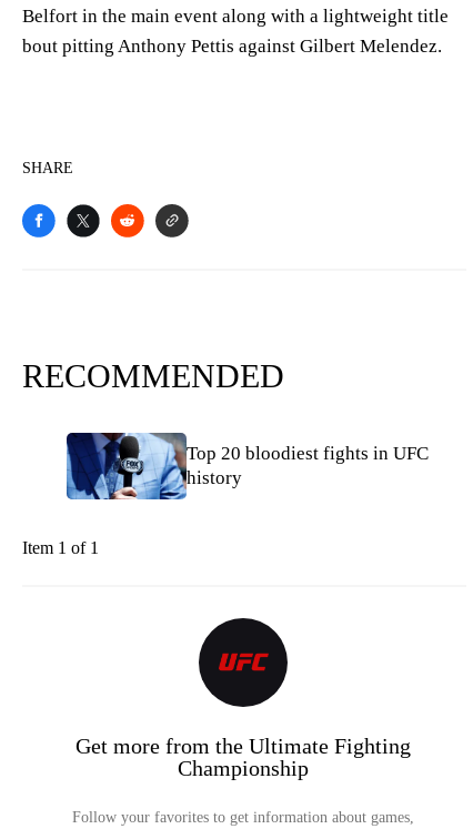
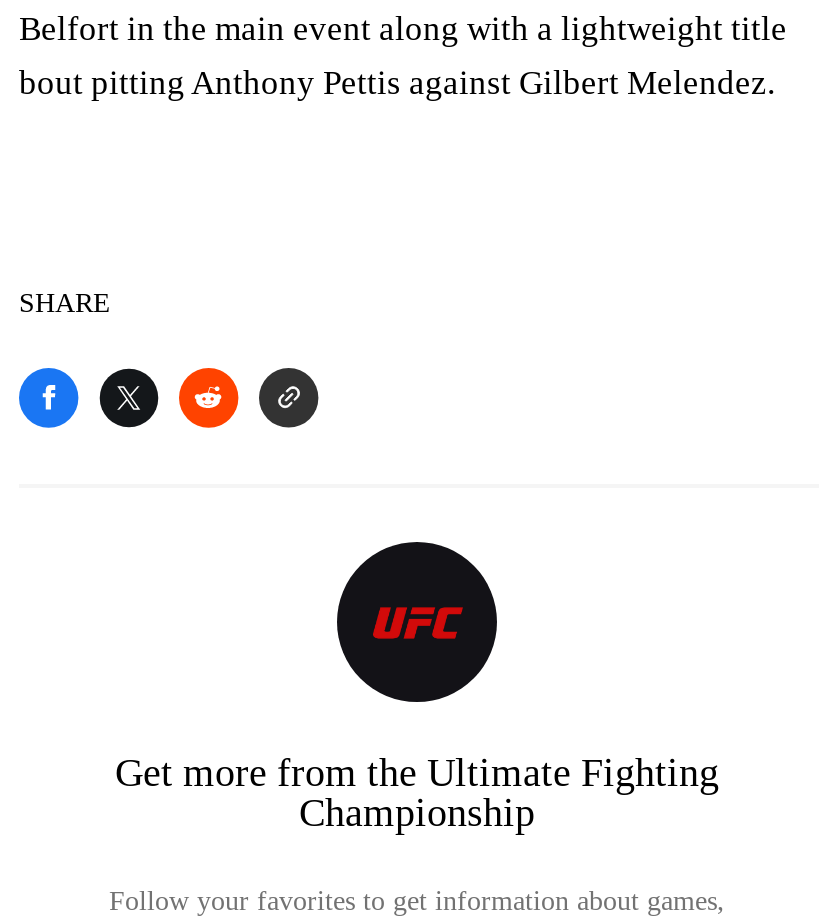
[22,357,429,557] [image] | RECOMMENDED | Top 20 bloodiest fights in UFC | history | Item 1 of 1 -> none

